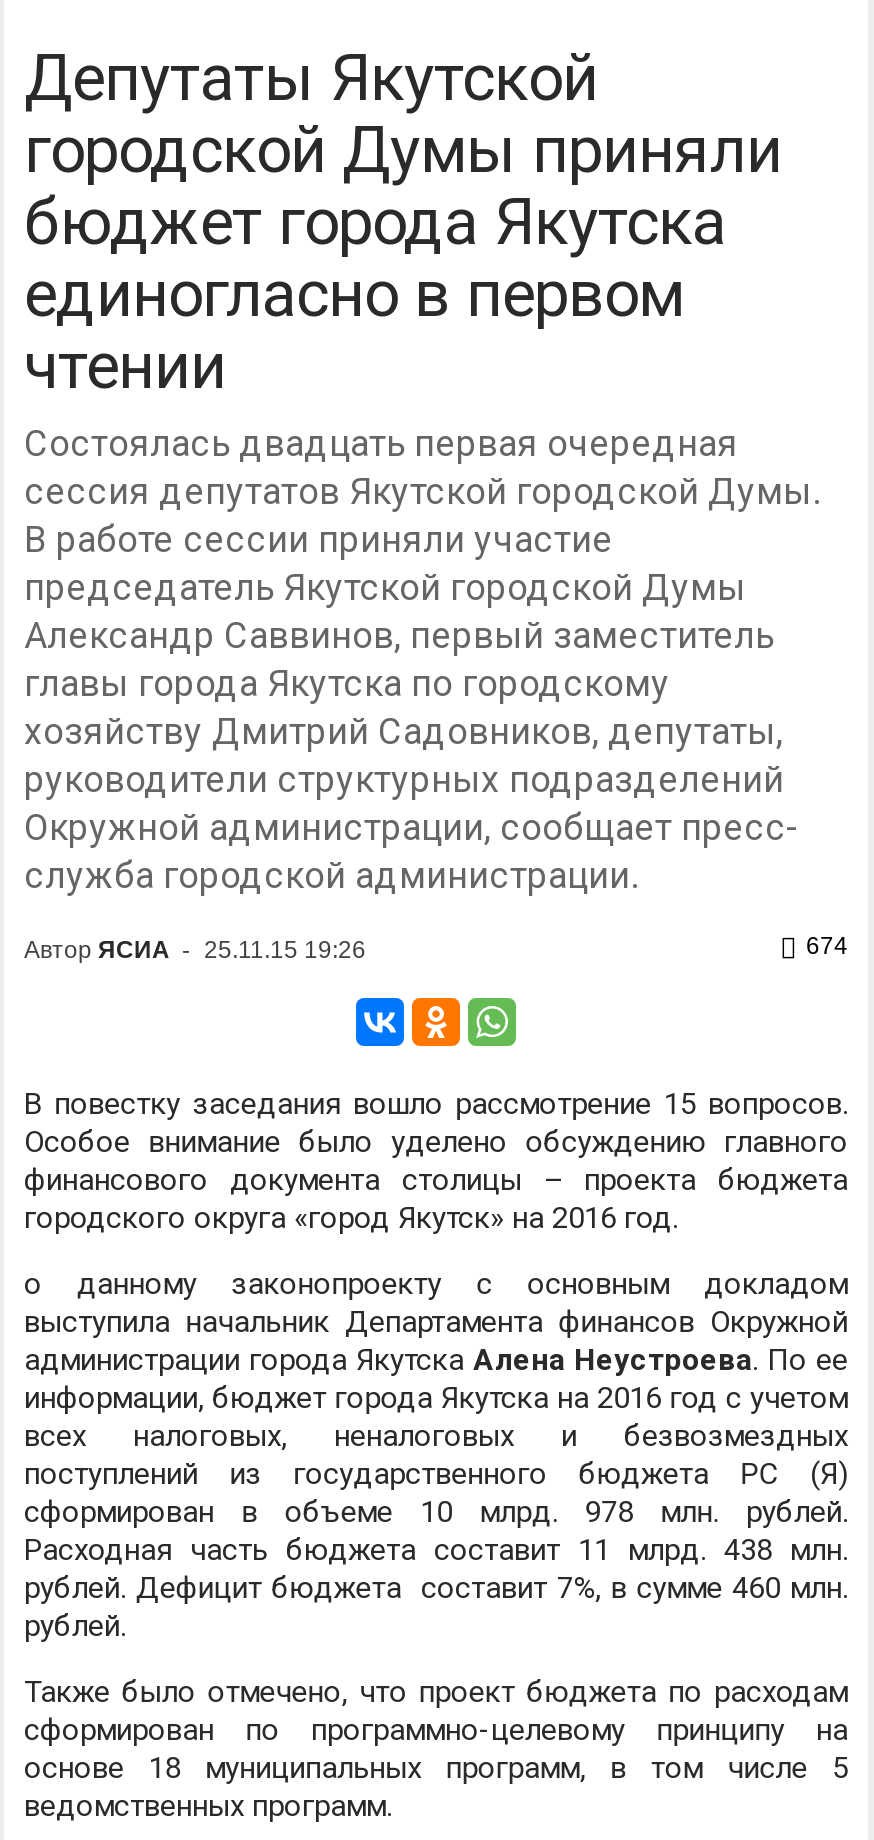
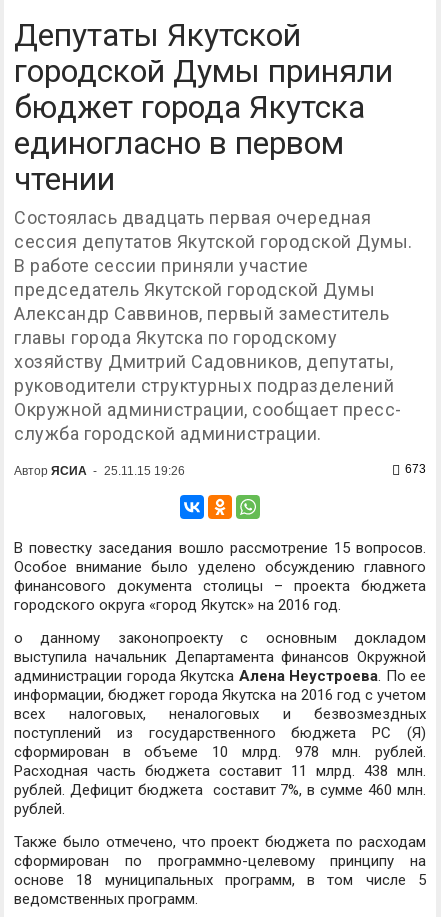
[806,932,848,960] 674 -> [405,462,426,476] 673

